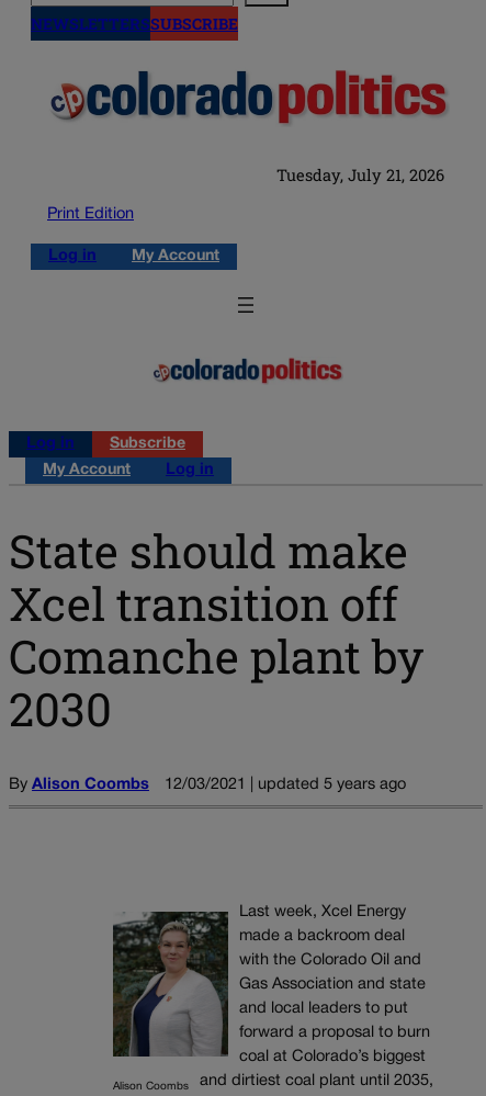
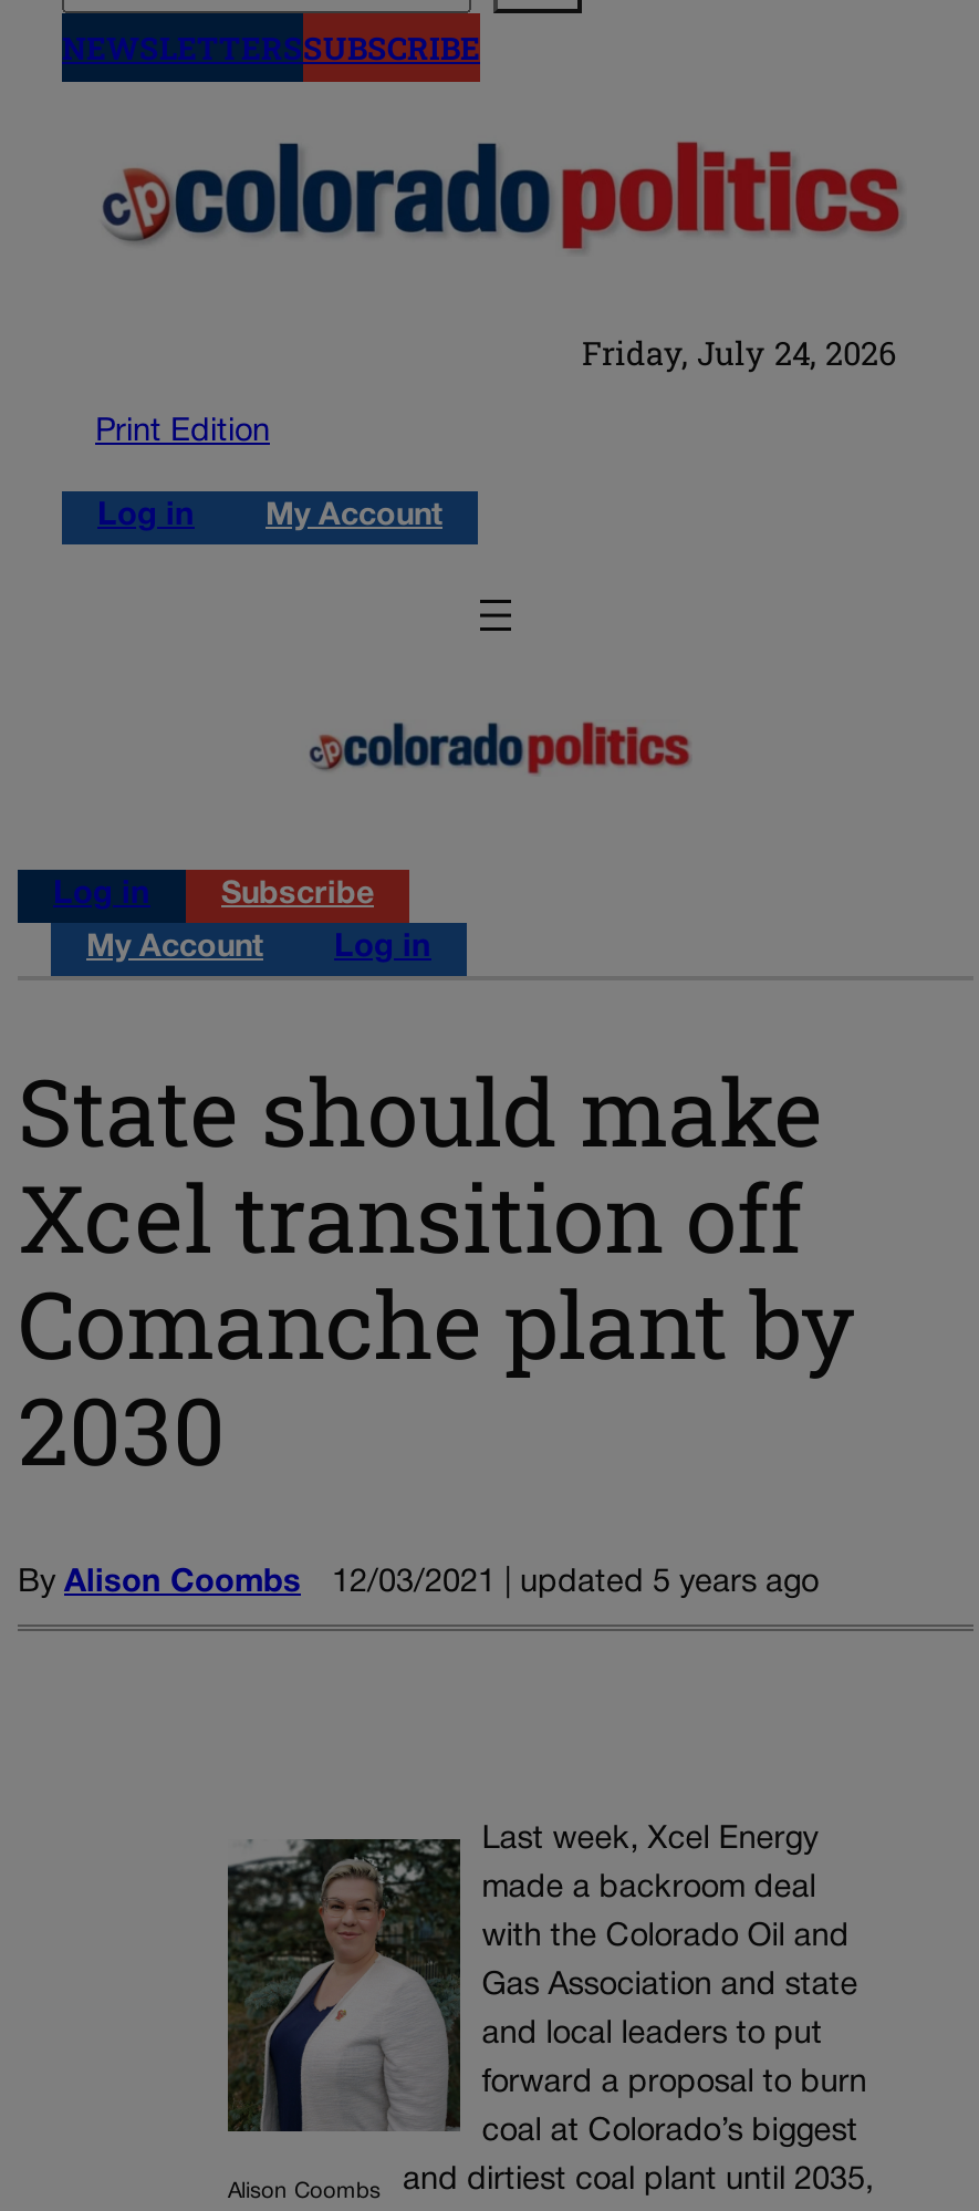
[276,164,444,185] Tuesday, July 21, 2026 -> [582,332,896,374] Friday, July 24, 2026

